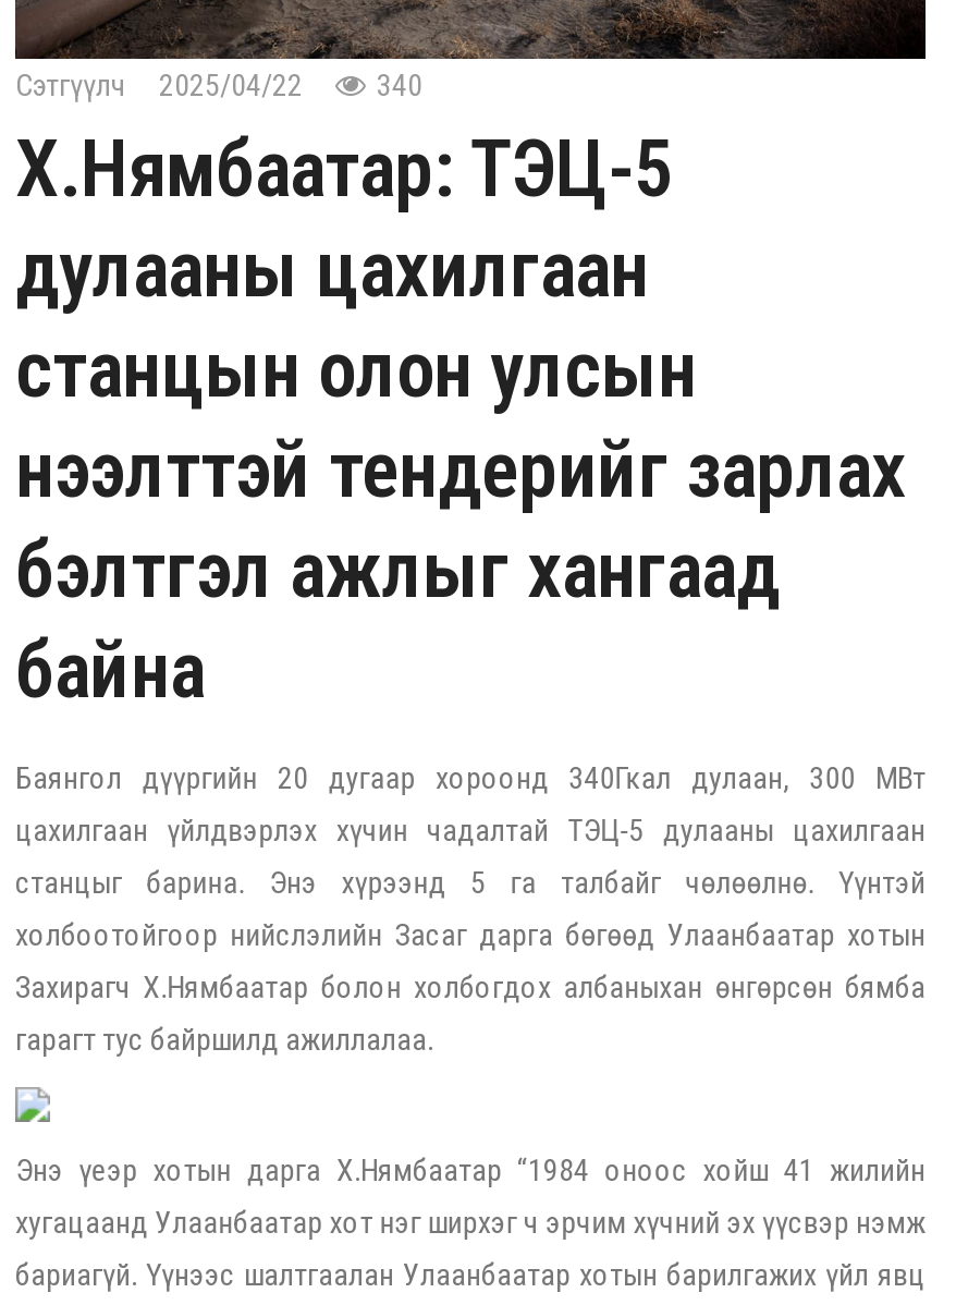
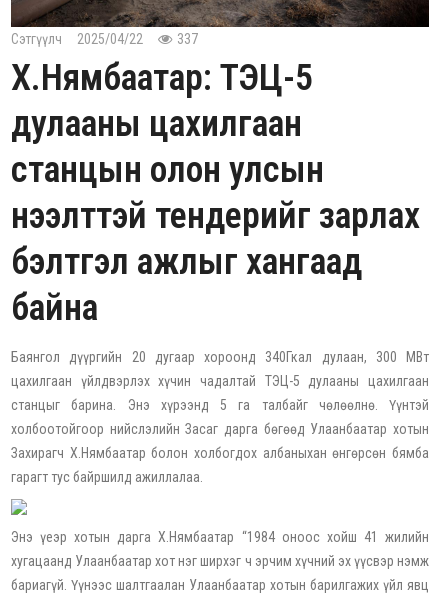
[377,67,422,102] 340 -> [177,31,198,47] 337

